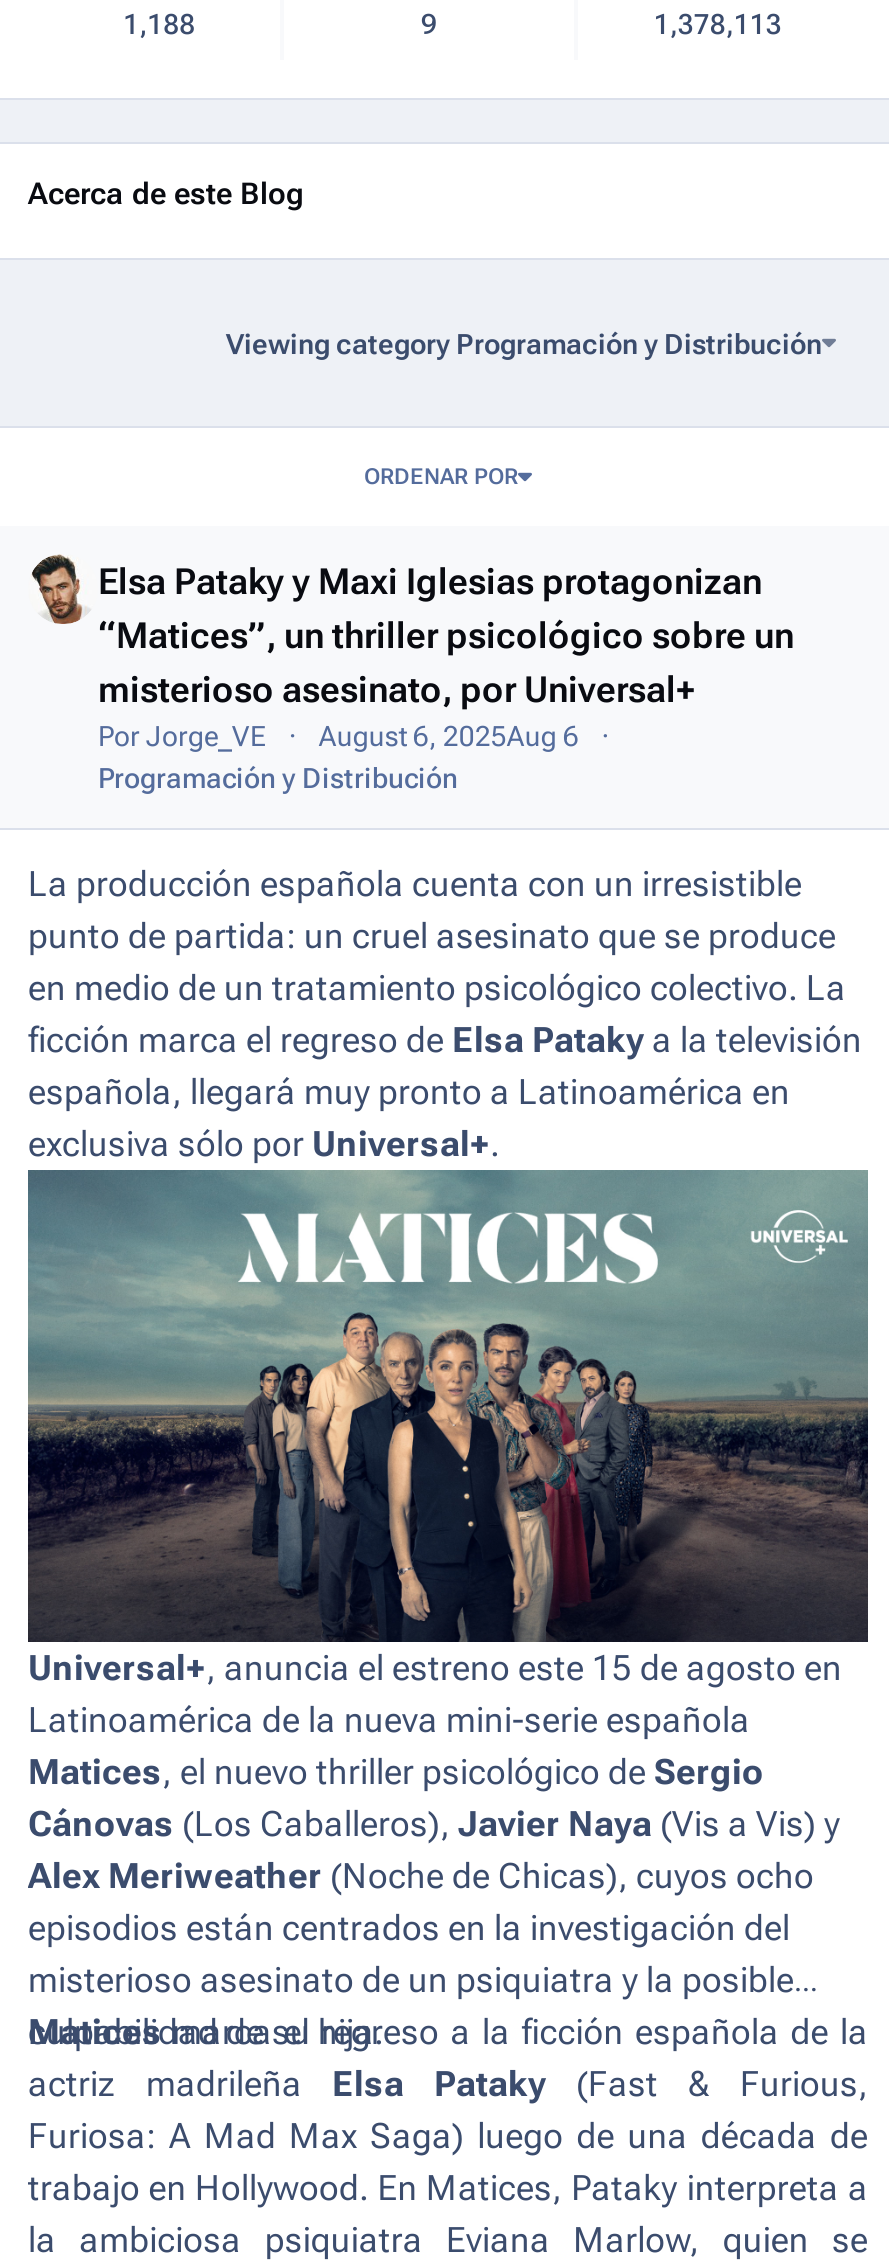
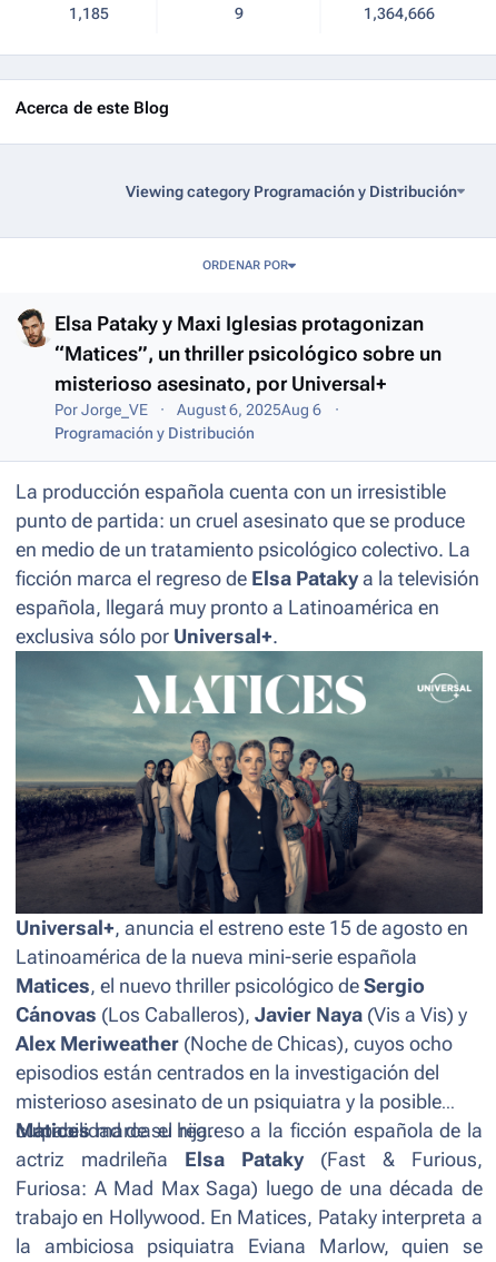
[123,9,195,41] 1,188 -> [69,5,109,23] 1,185
[654,9,782,41] 1,378,113 -> [364,5,435,23] 1,364,666

